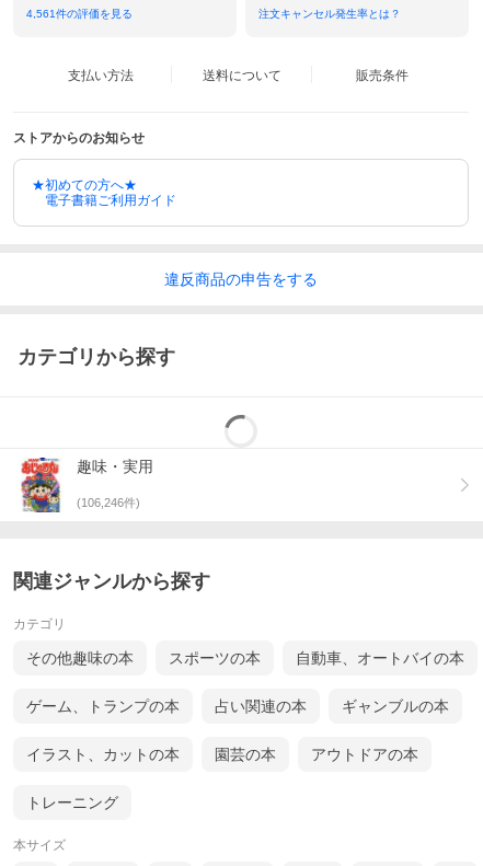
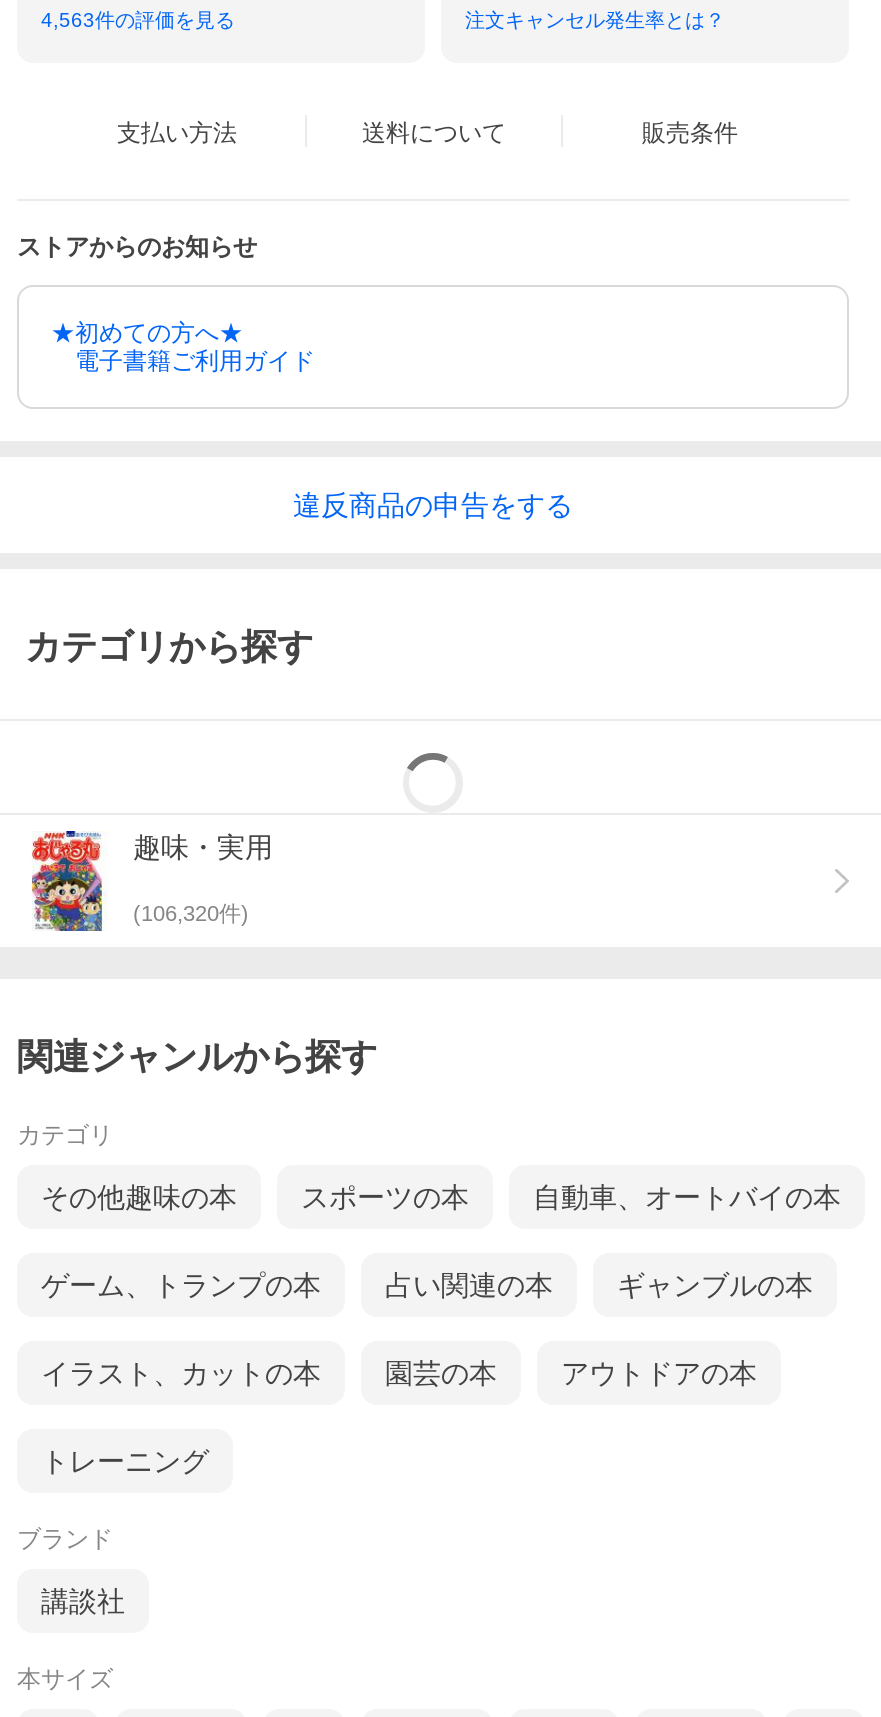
[26,8,133,20] 4,561件の評価を見る -> [41,9,235,31] 4,563件の評価を見る
[77,496,140,509] (106,246件) -> [133,901,249,925] (106,320件)
none -> [17,1525,125,1617] ブランド | 講談社

